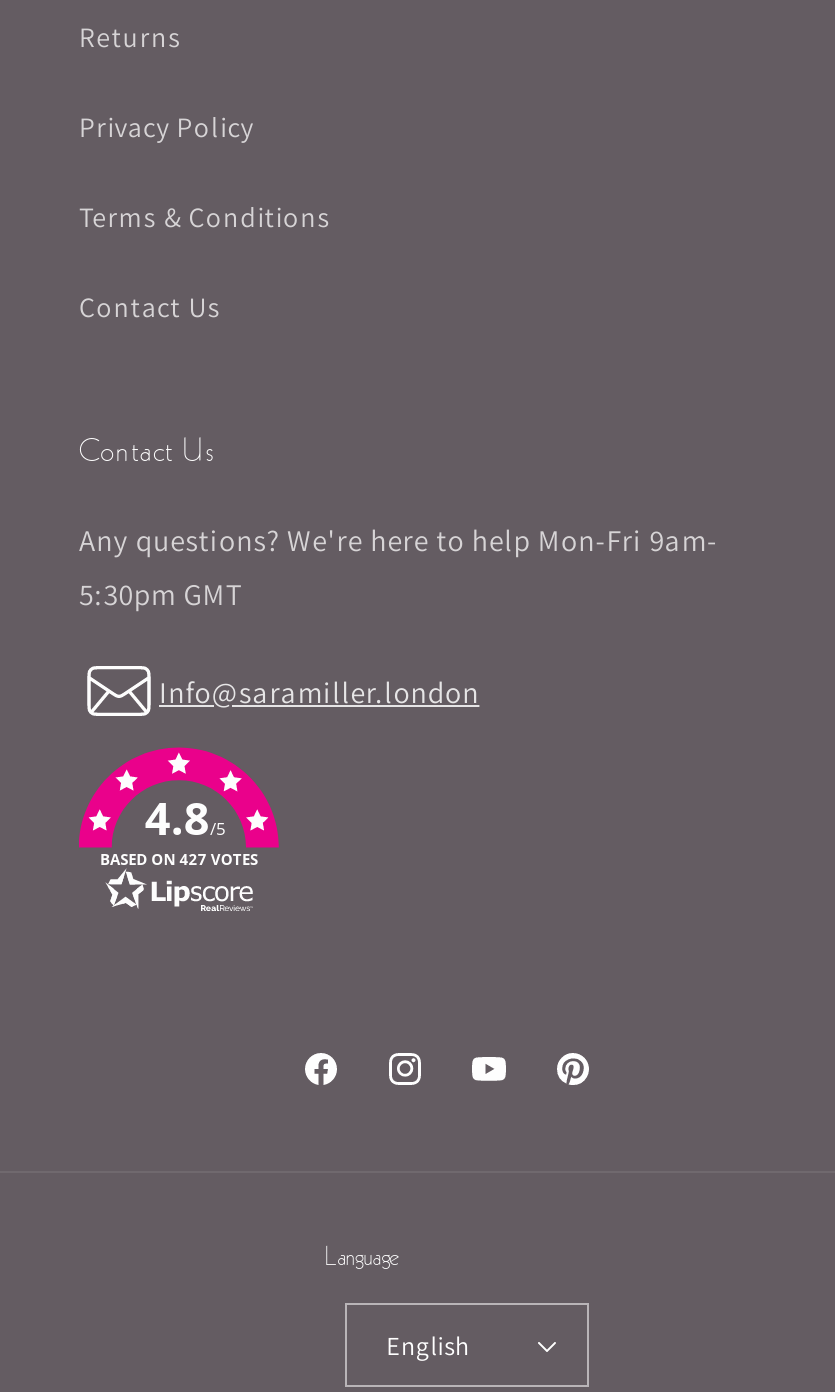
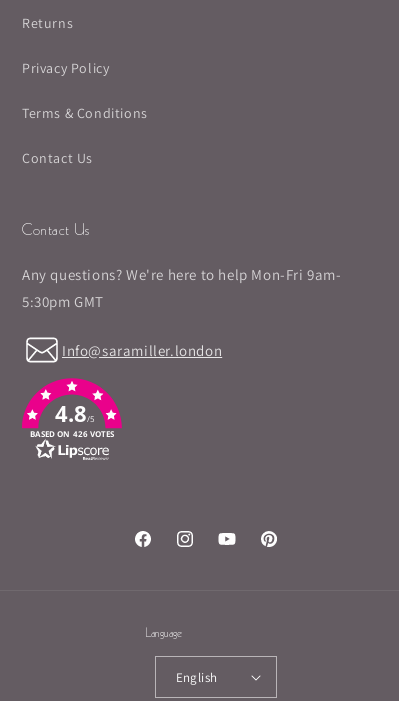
[100,849,258,869] BASED ON 427 VOTES -> [30,429,115,439] BASED ON 426 VOTES

